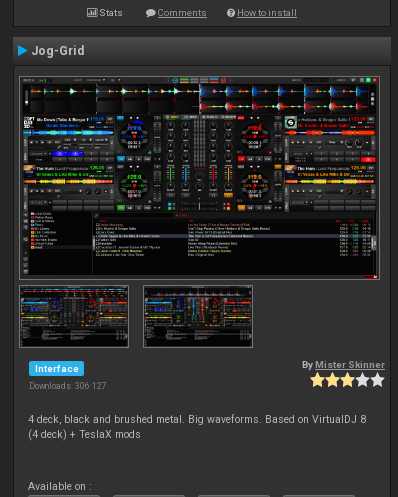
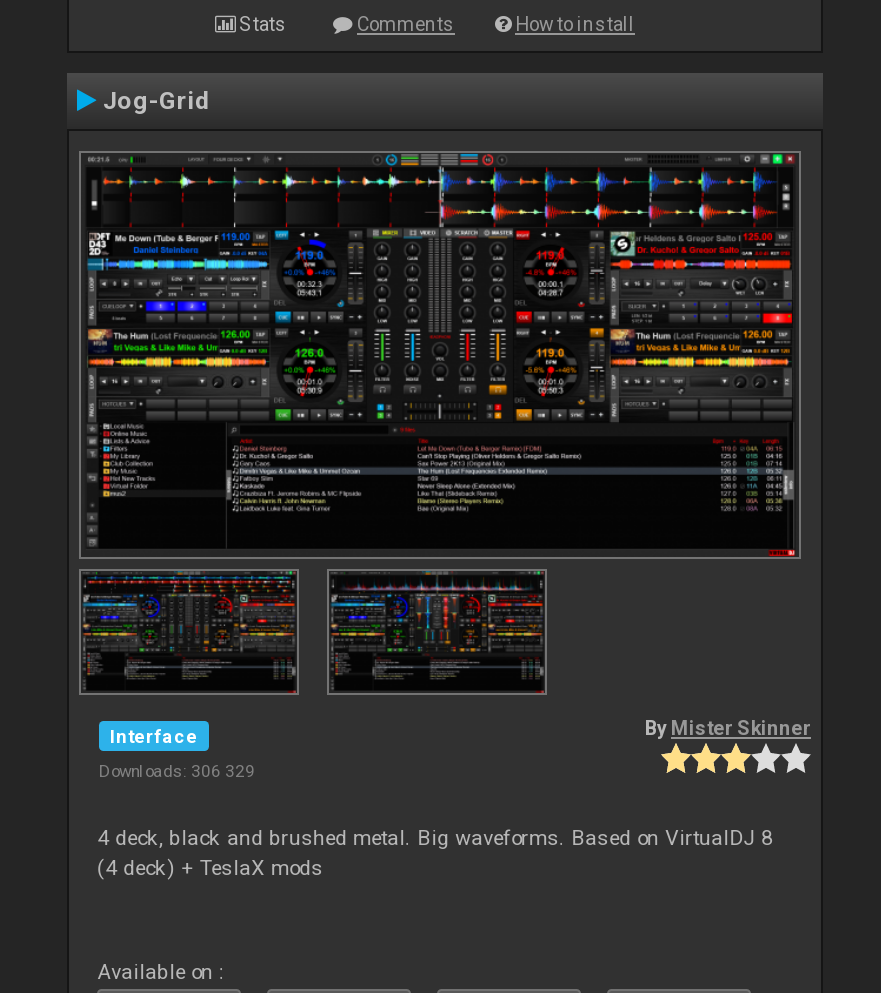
[29,381,107,391] Downloads: 306 127 -> [99,762,255,782] Downloads: 306 329

